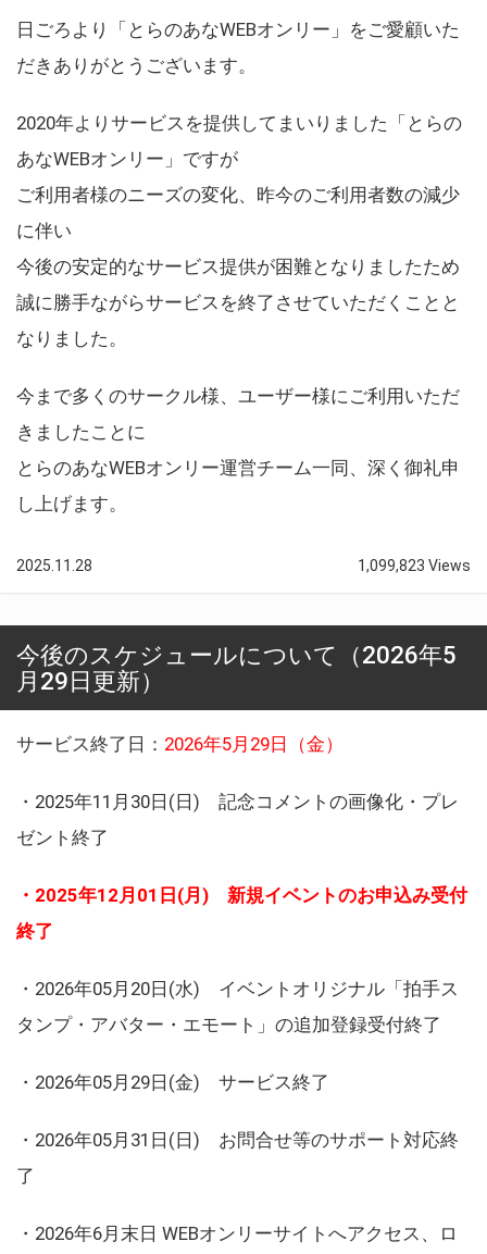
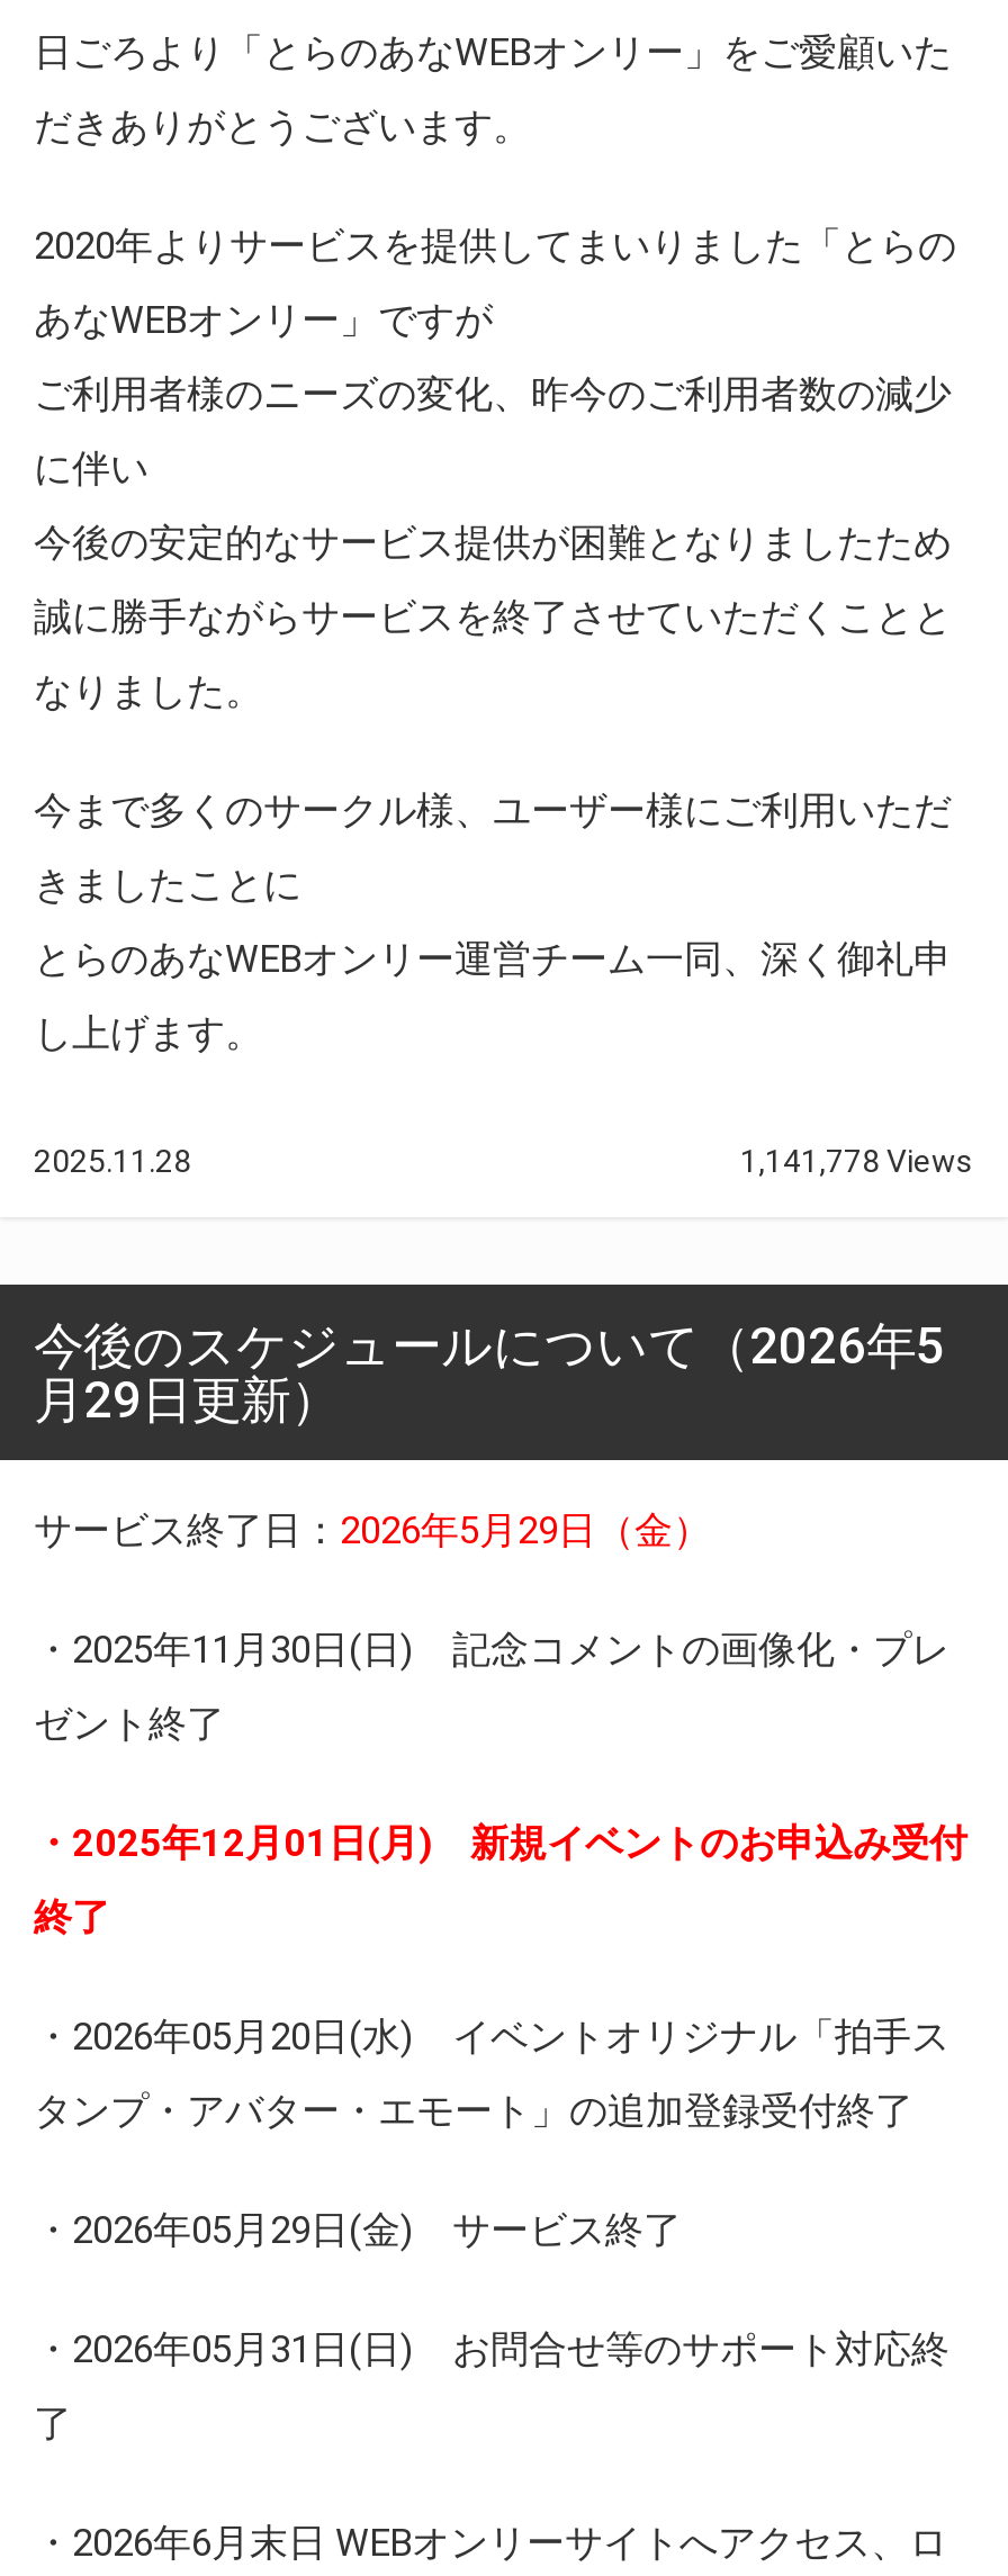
[358,557,471,574] 1,099,823 Views -> [740,1142,974,1178] 1,141,778 Views

